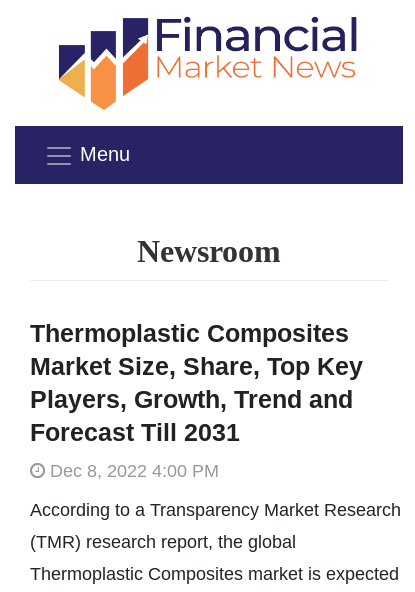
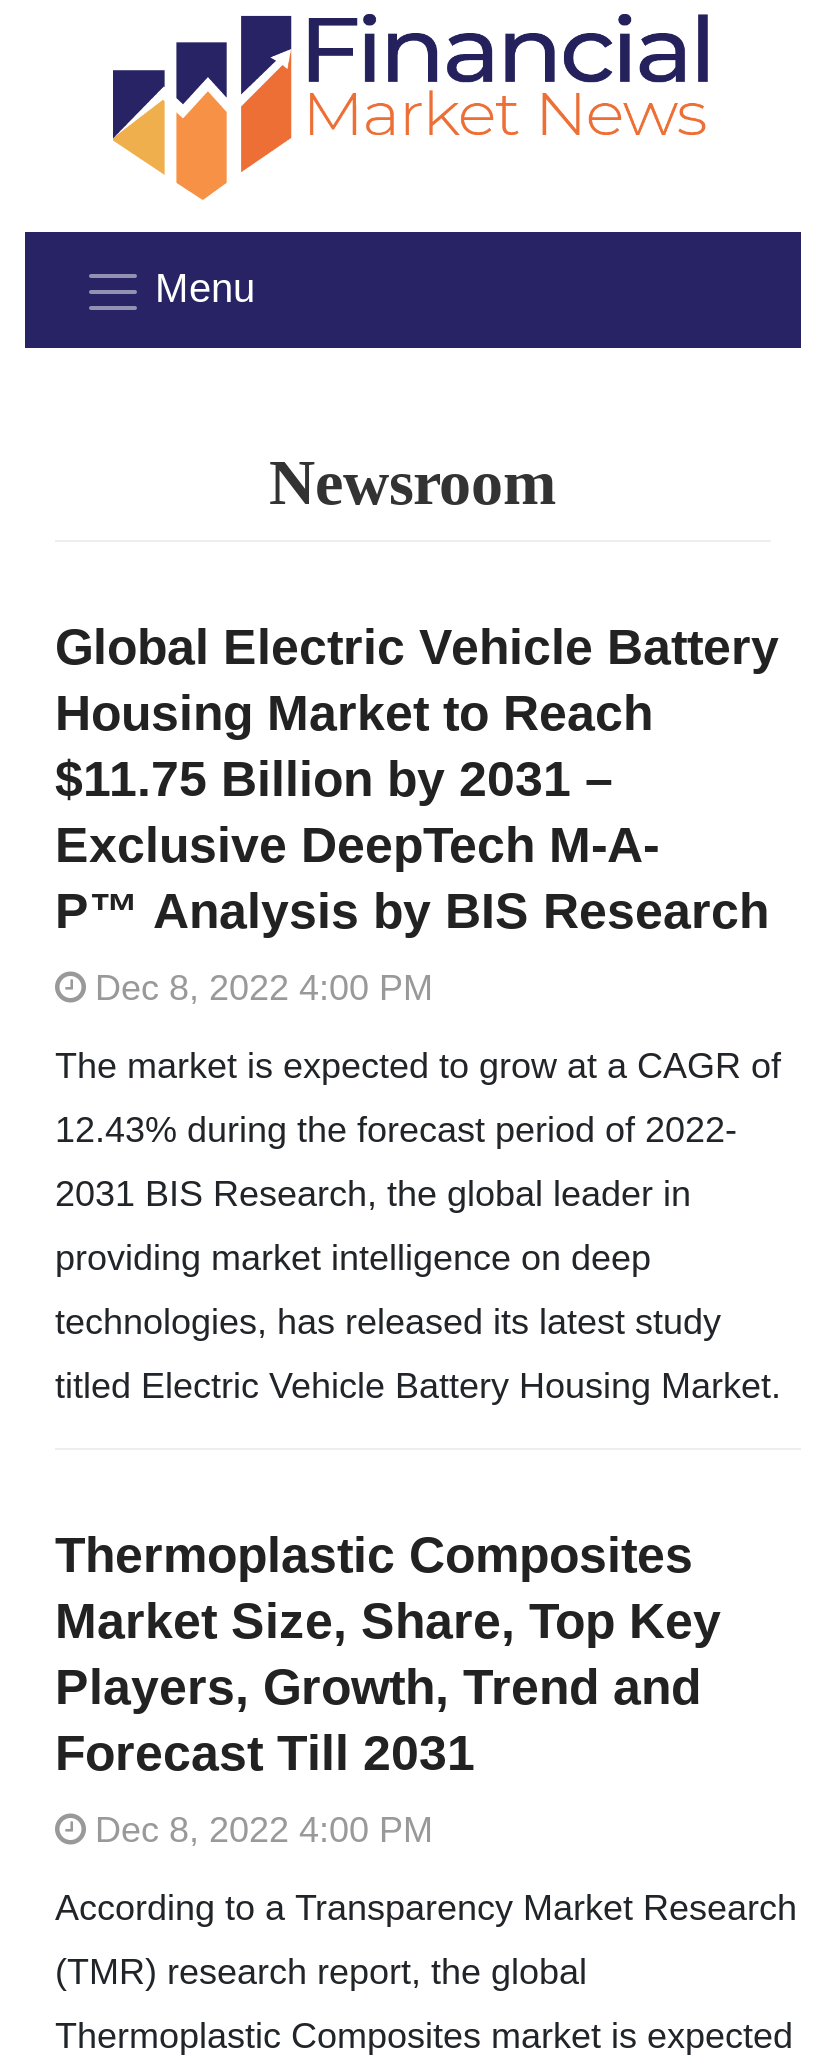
none -> [55,617,781,1405] Global Electric Vehicle Battery | Housing Market to Reach | $11.75 Billion by 2031 – | Exclusive DeepTech M-A- | P™ Analysis by BIS Research | Dec 8, 2022 4:00 PM | The market is expected to grow at a CAGR of | 12.43% during the forecast period of 2022- | 2031 BIS Research, the global leader in | providing market intelligence on deep | technologies, has released its latest study | titled Electric Vehicle Battery Housing Market.

